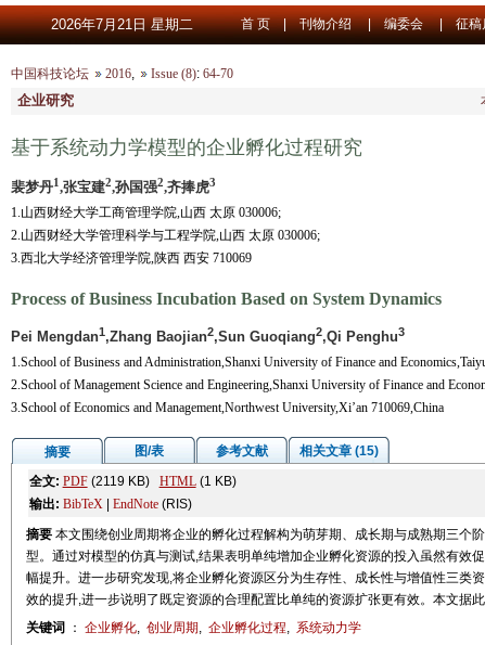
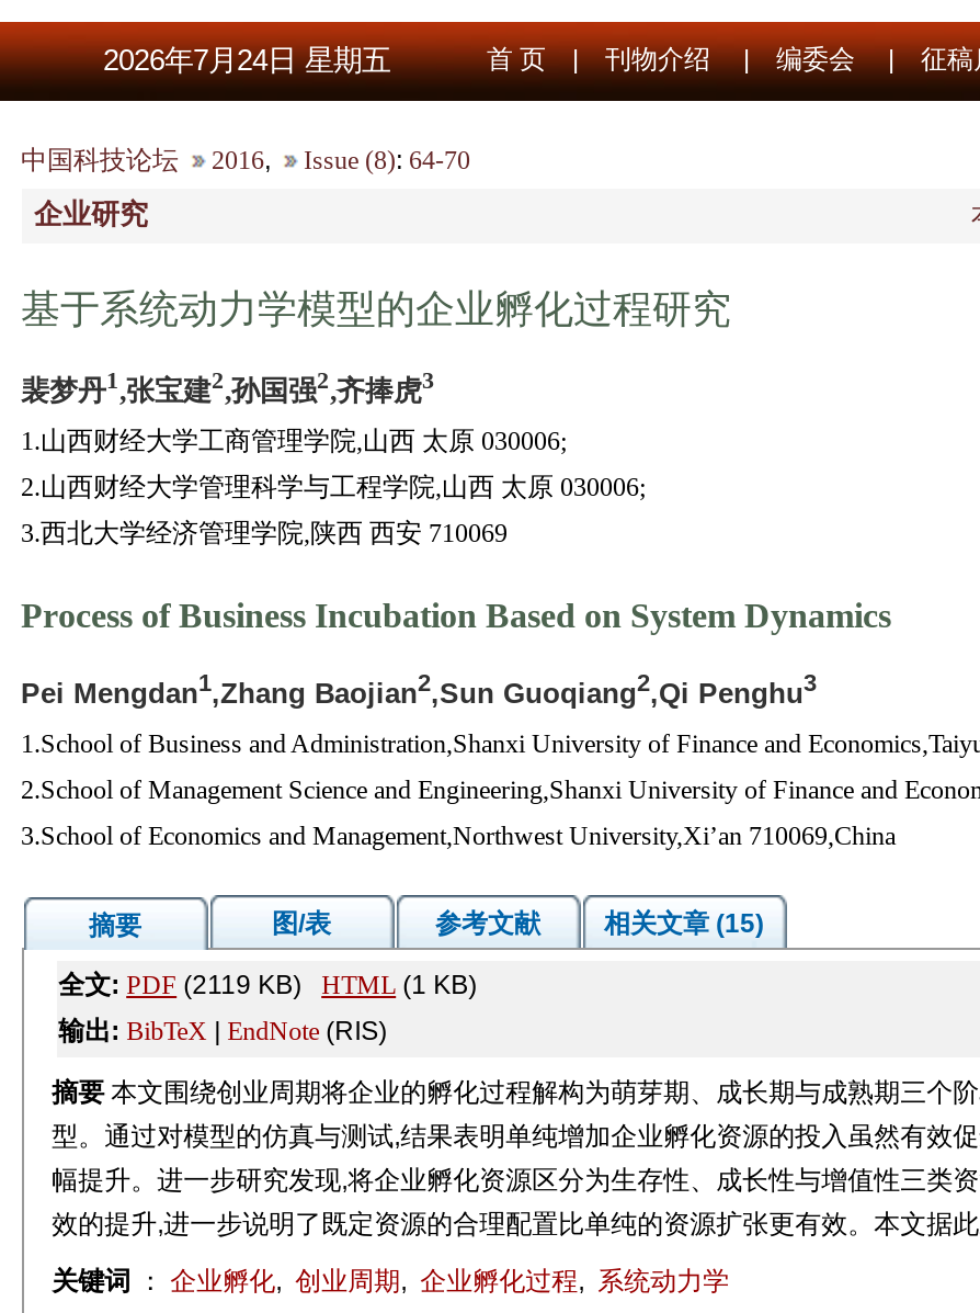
[51,16,193,33] 2026年7月21日 星期二 -> [103,44,390,77] 2026年7月24日 星期五

